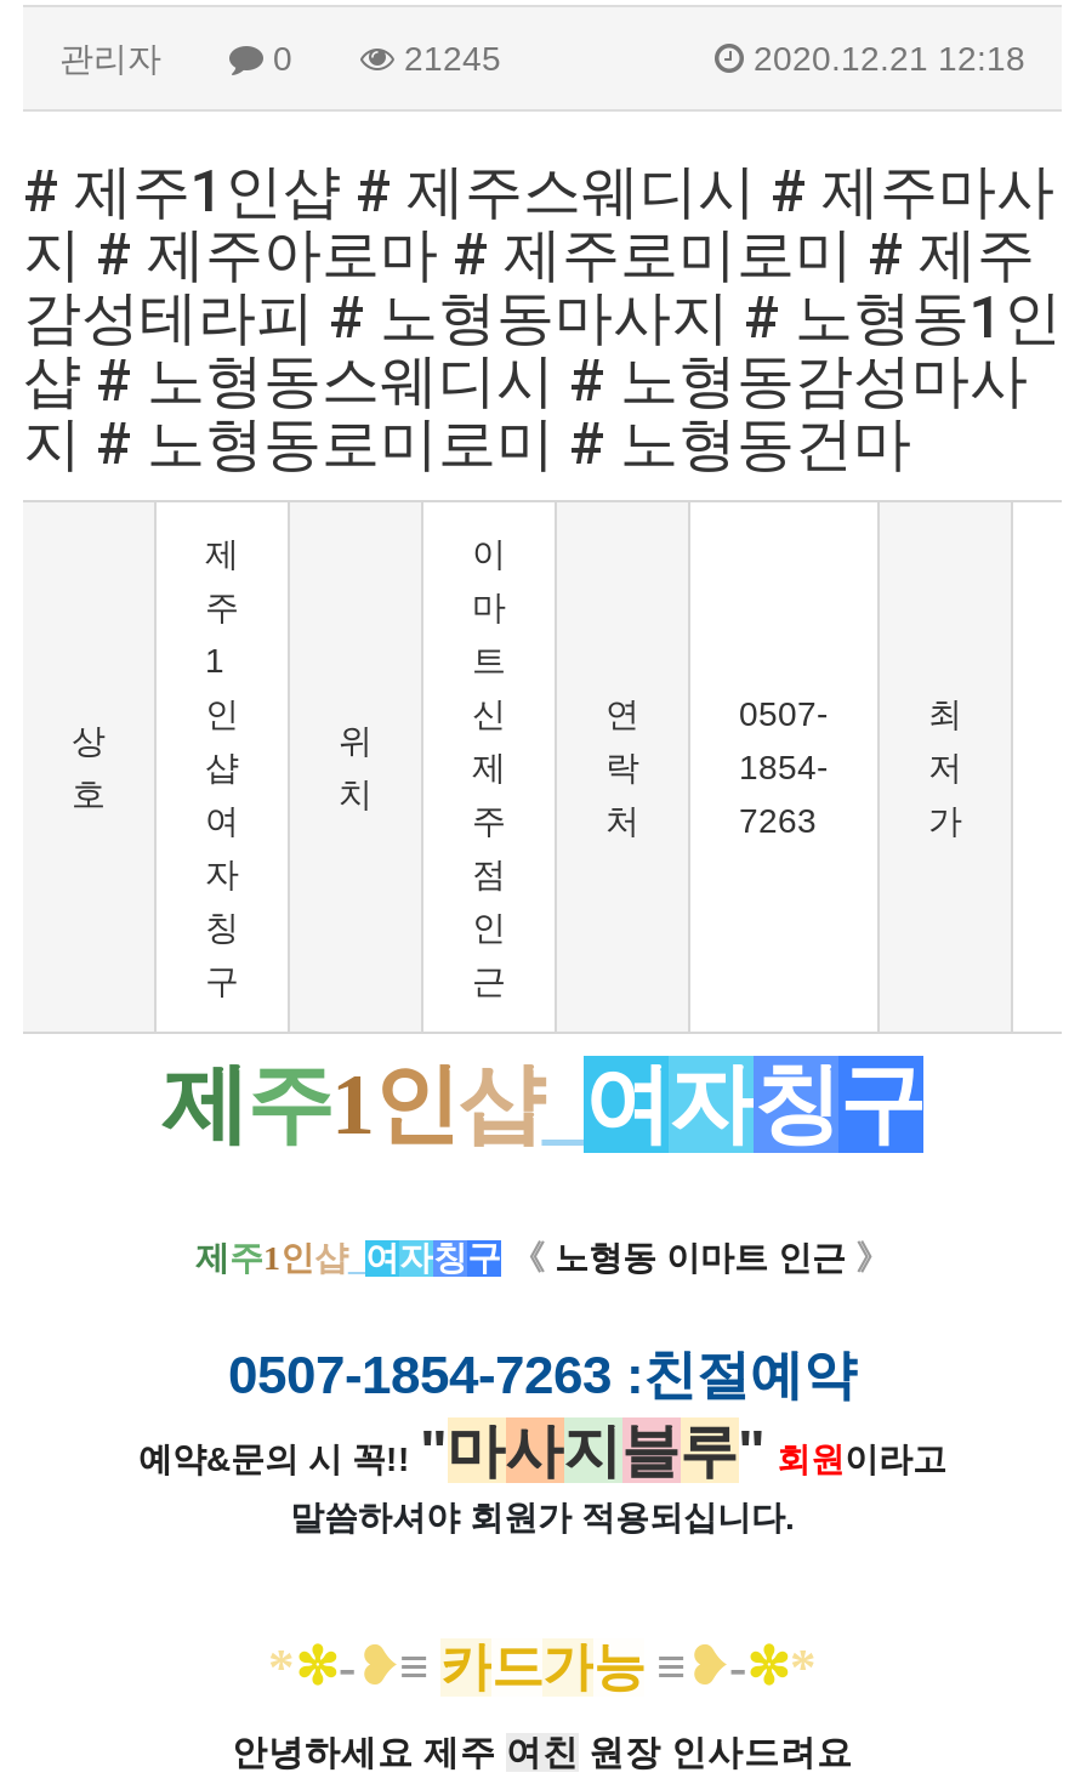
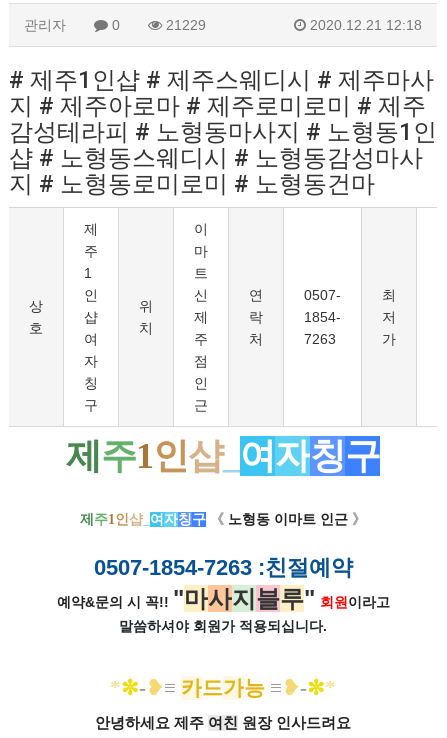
[394,39,501,78] 21245 -> [162,17,206,33] 21229

